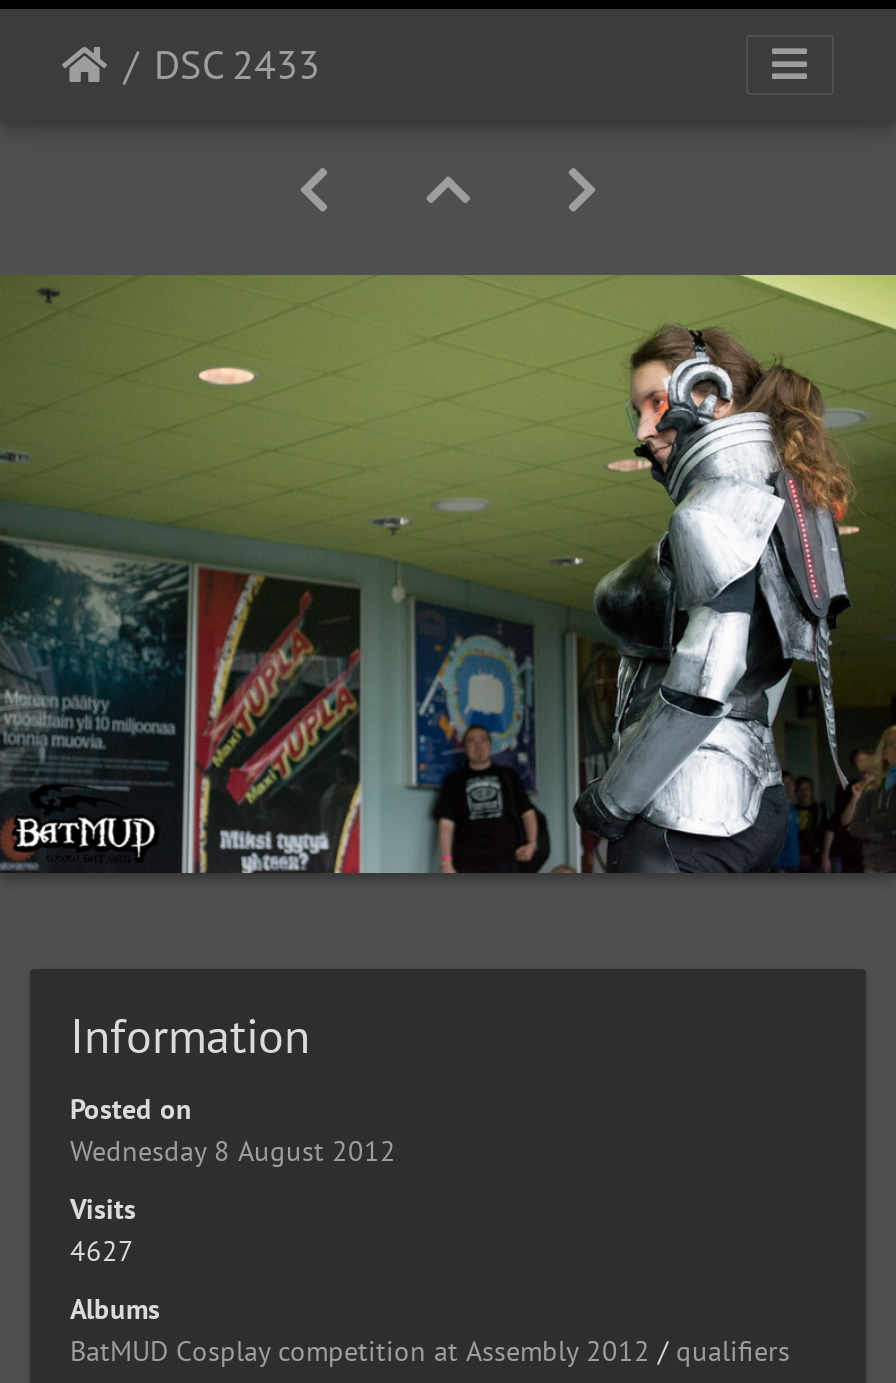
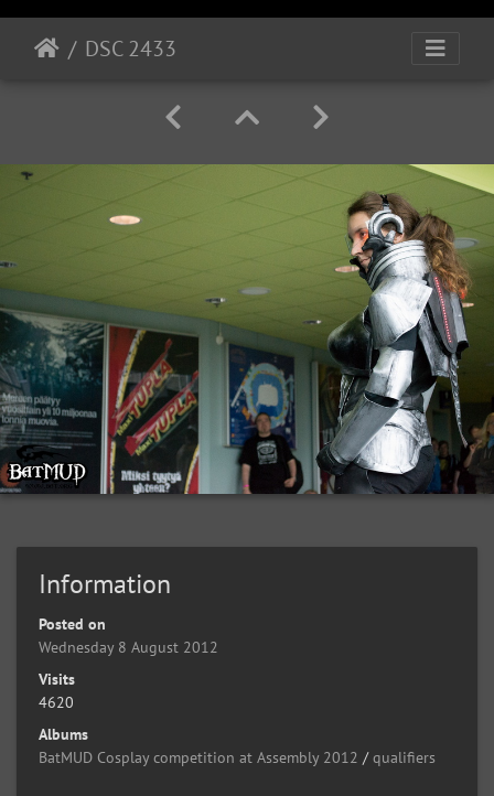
[70,1232,134,1268] 4627 -> [39,692,74,712] 4620

